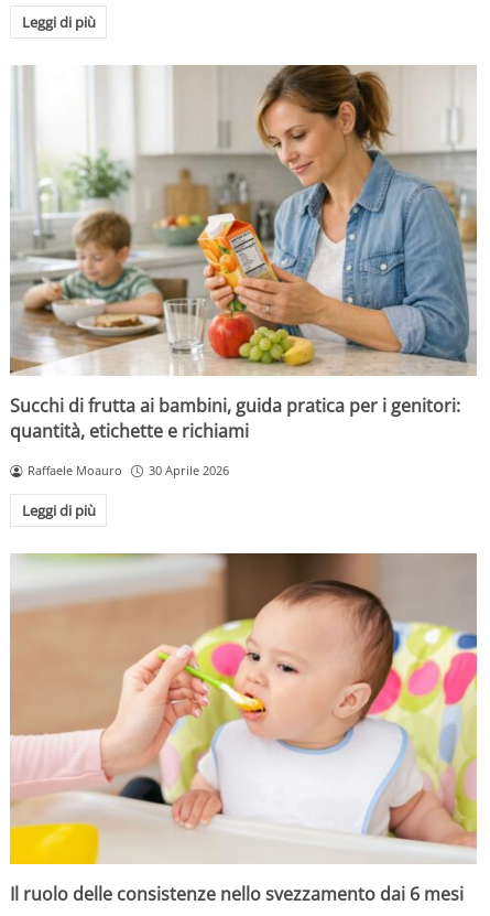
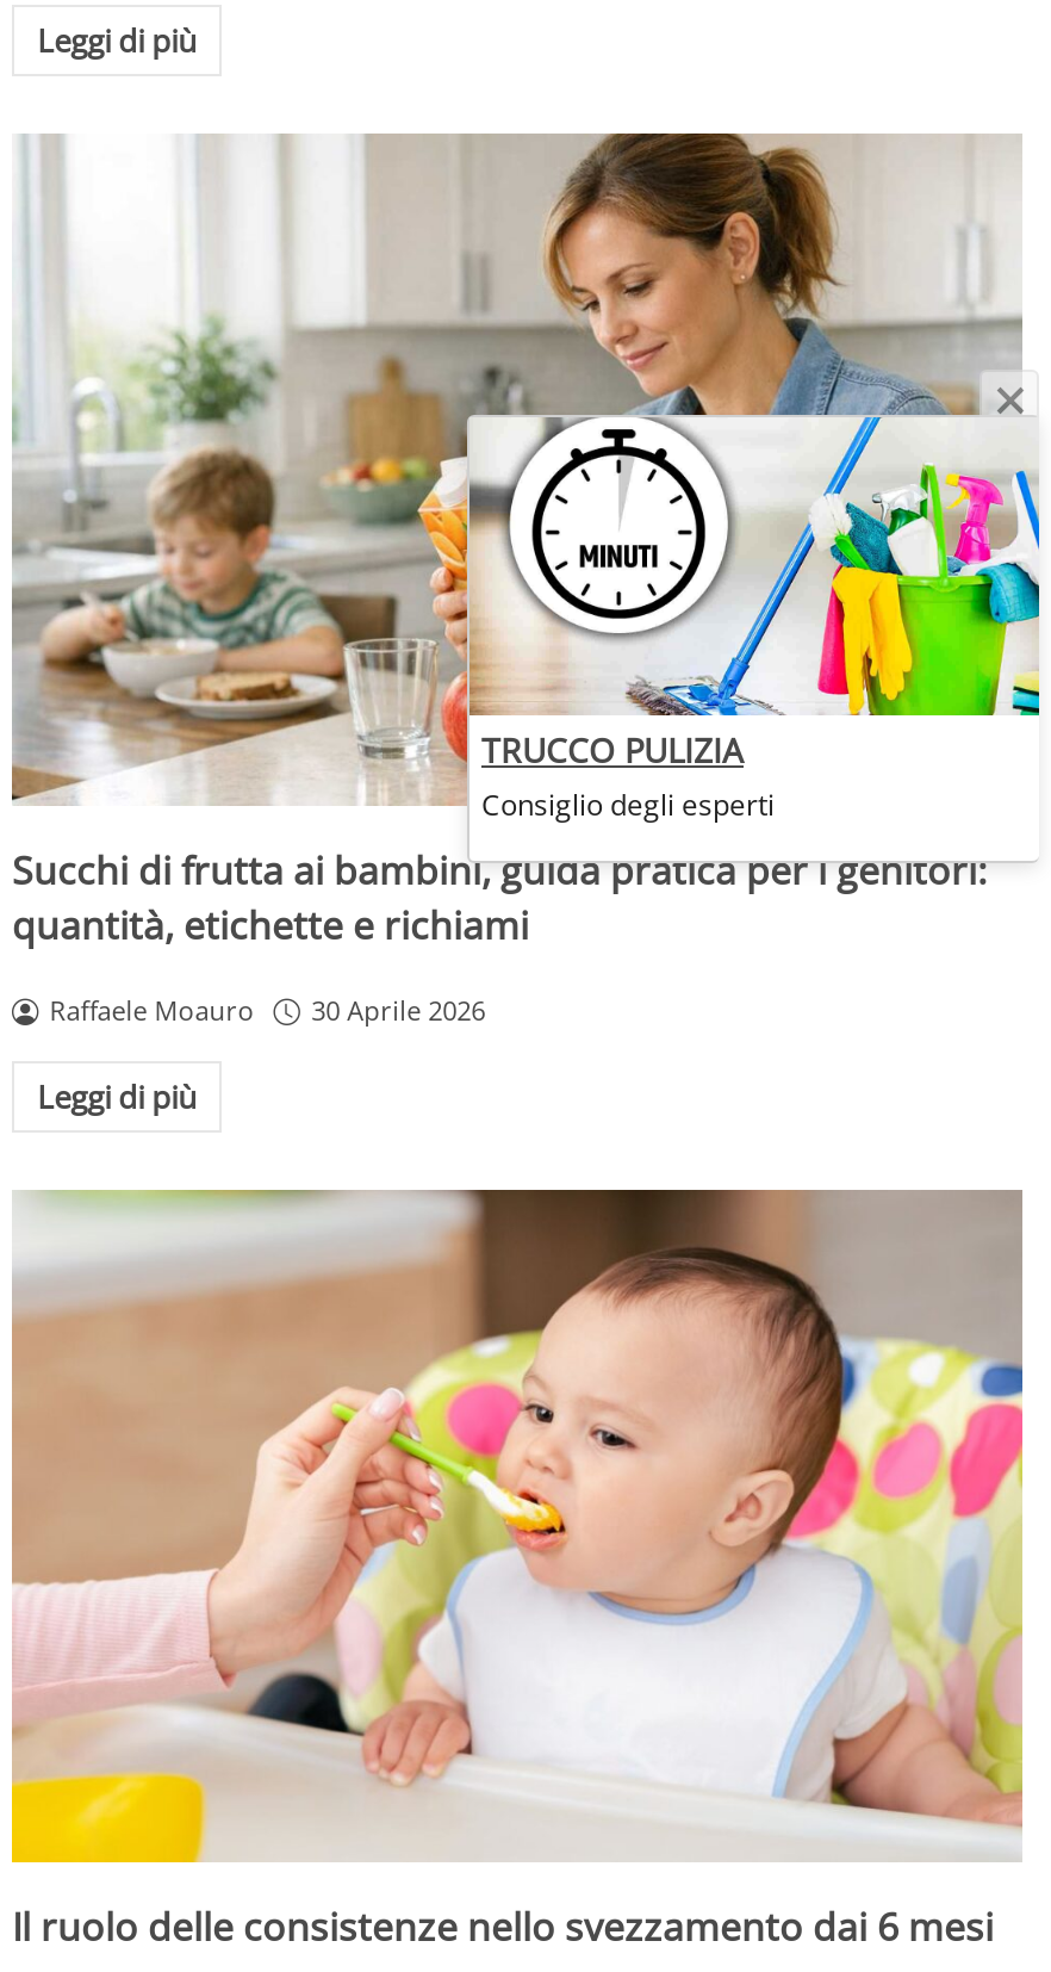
none -> [481,726,775,824] TRUCCO PULIZIA | Consiglio degli esperti
[220,177,484,376] [image] -> [465,377,1041,804] [image]

